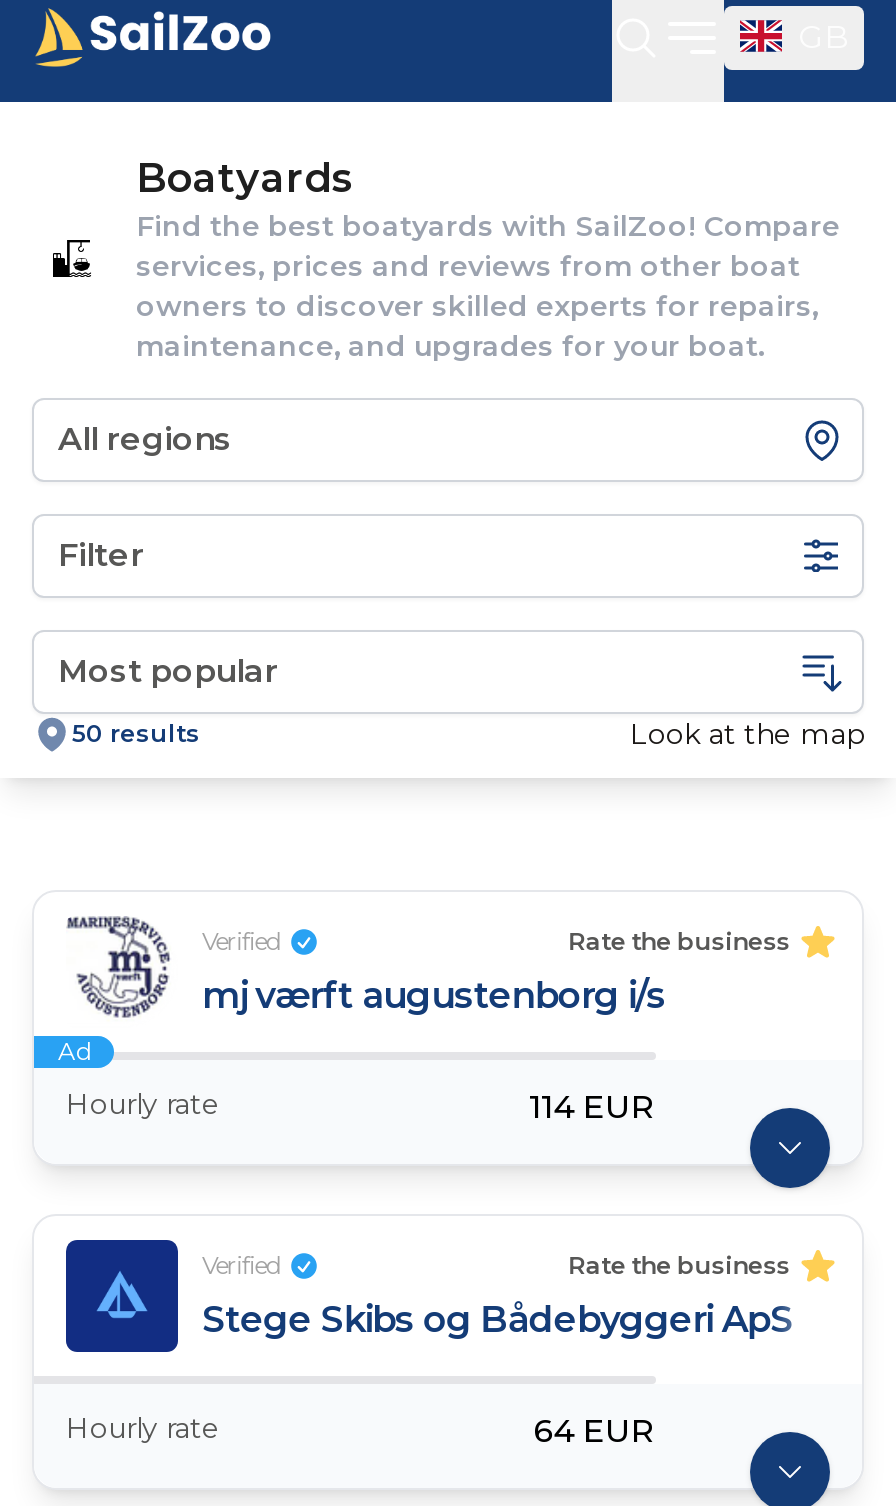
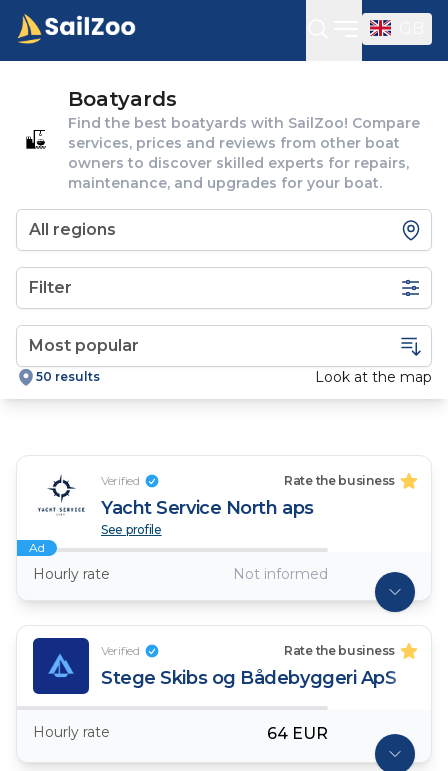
[66,916,666,1020] [image] | mj værft augustenborg i/s -> [34,469,314,537] [image] | Yacht Service North aps | See profile
[529,1088,655,1126] 114 EUR -> [232,565,327,583] Not informed

